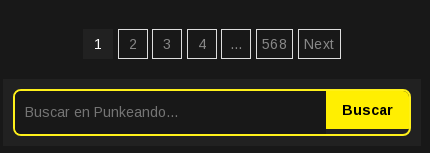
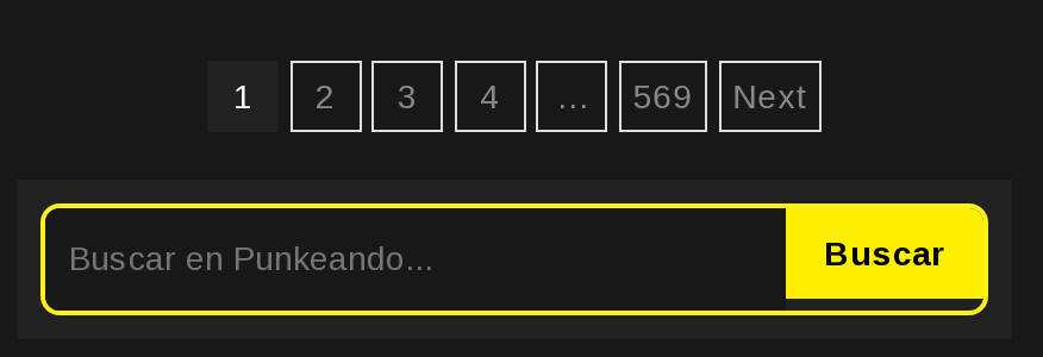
[262,36,287,52] 568 -> [633,77,693,115] 569

